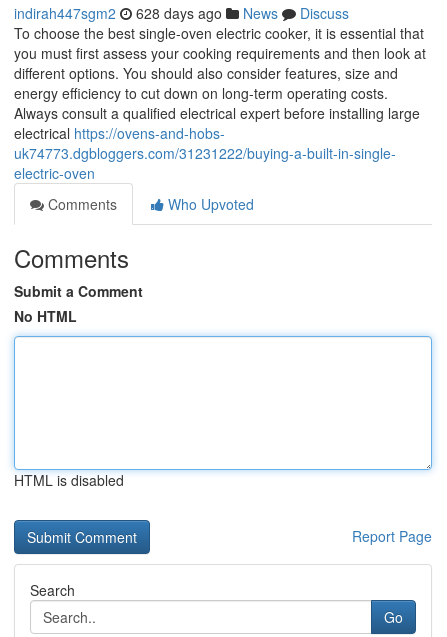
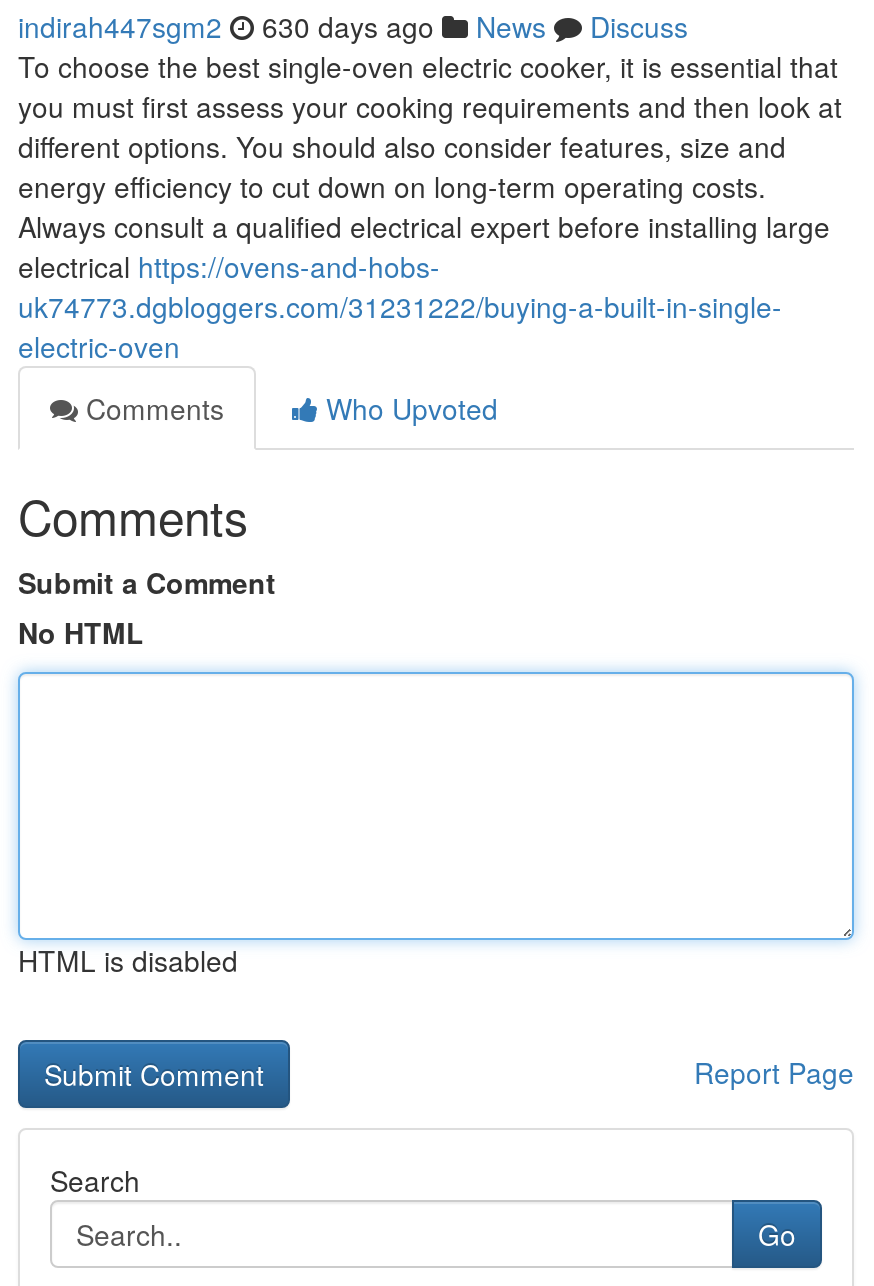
[14,3,349,23] indirah447sgm2 628 days ago News Discuss -> [18,6,688,46] indirah447sgm2 630 days ago News Discuss

